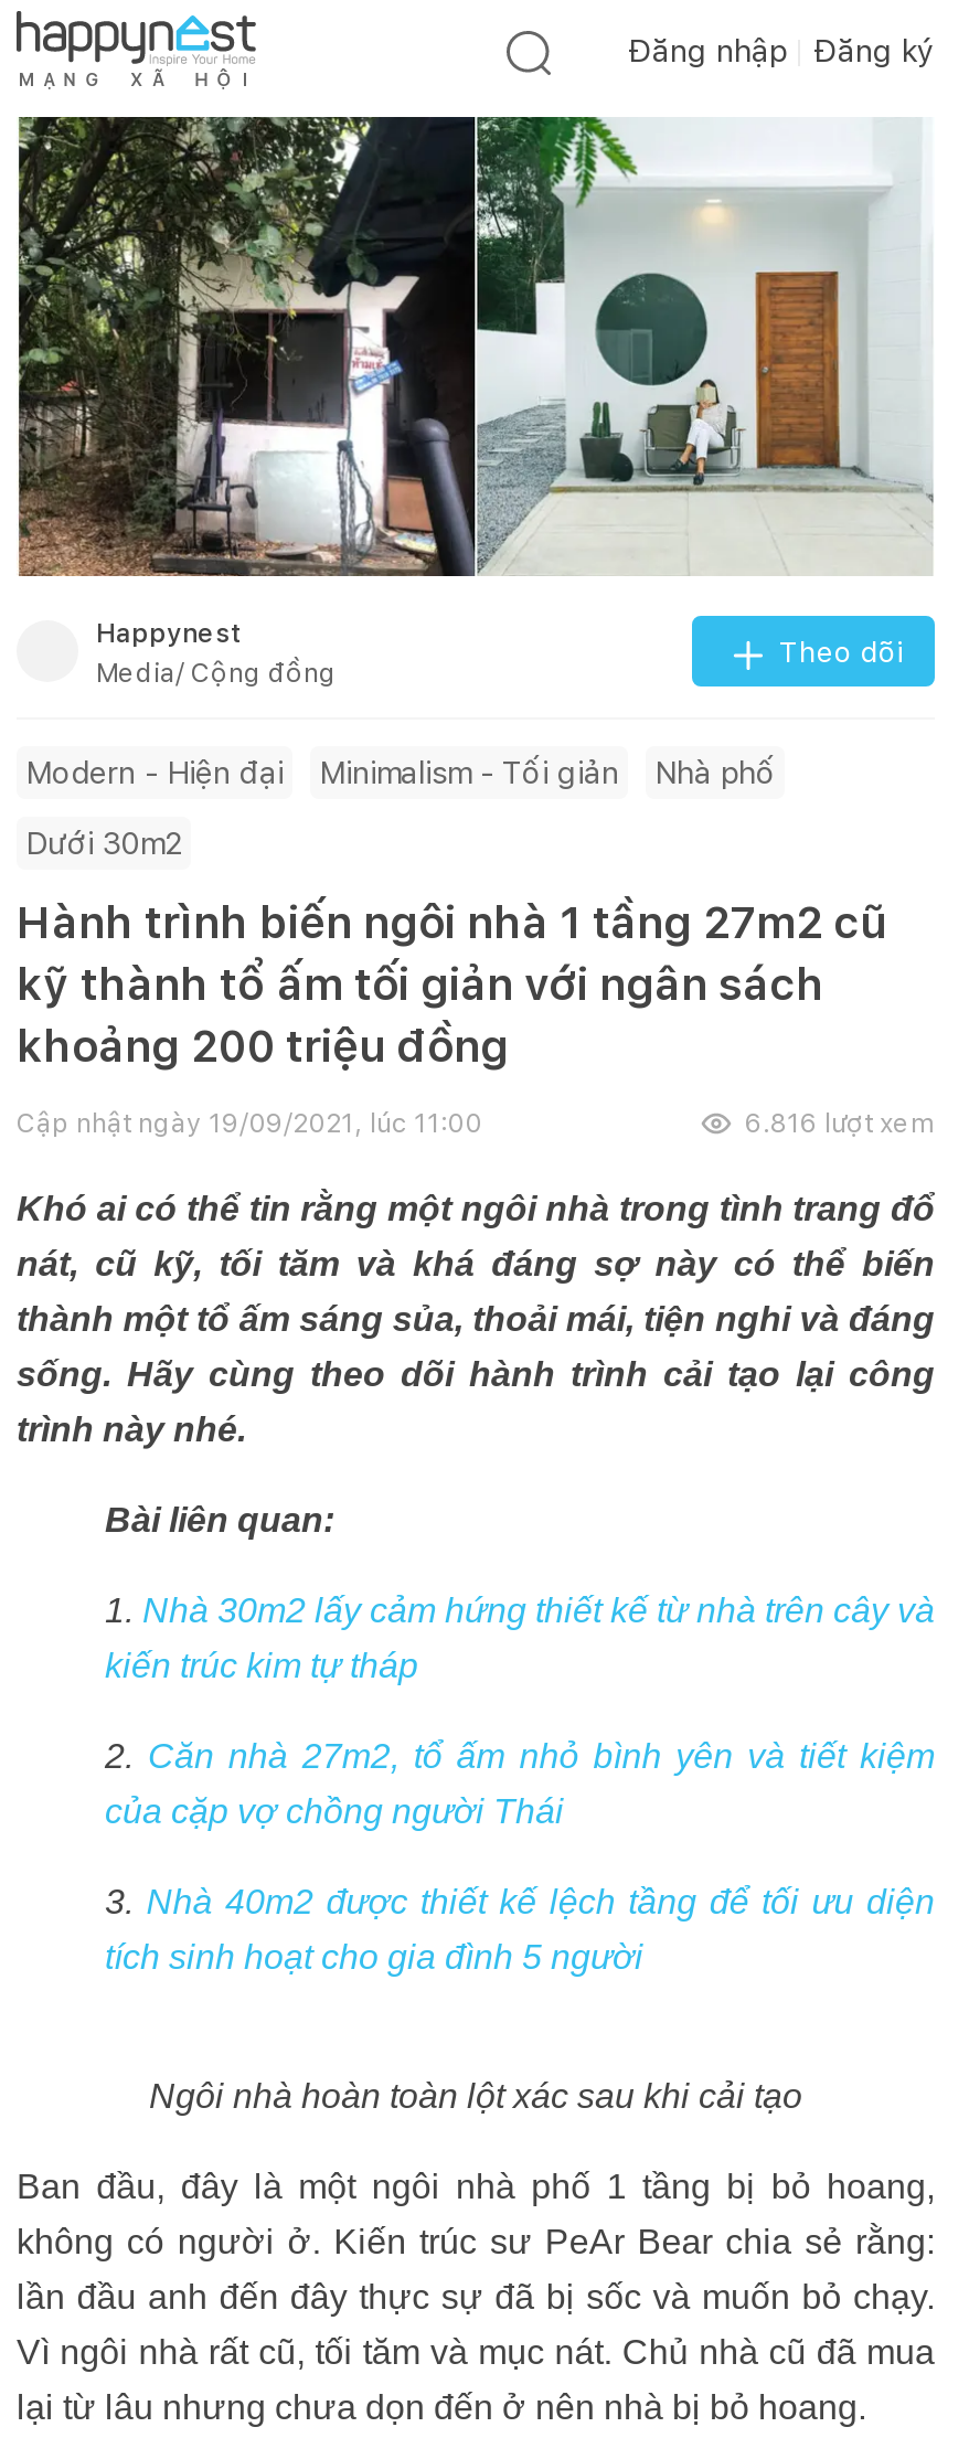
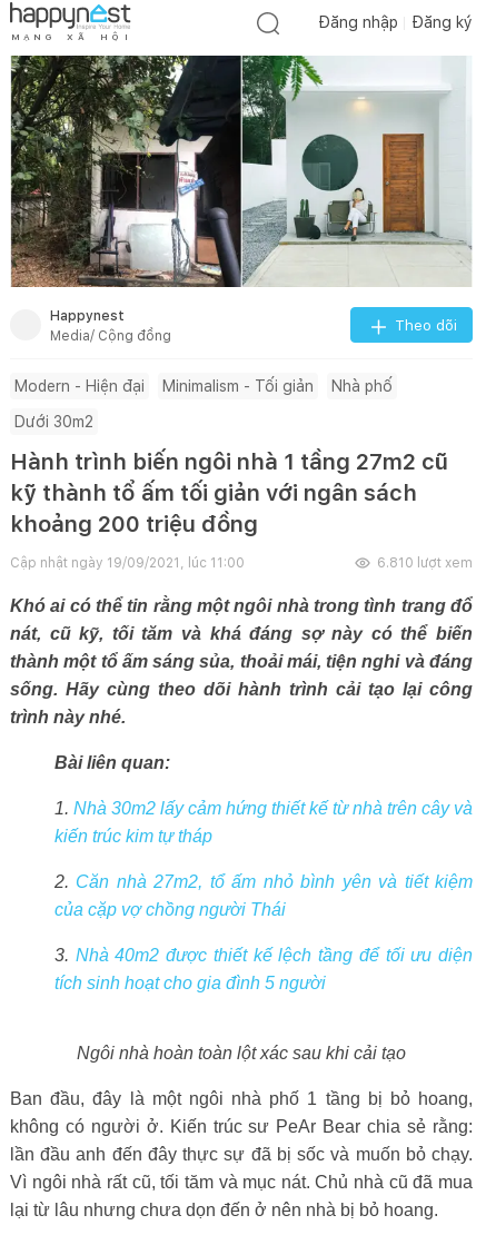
[745,1108,935,1139] 6.816 lượt xem -> [377,555,473,571] 6.810 lượt xem

